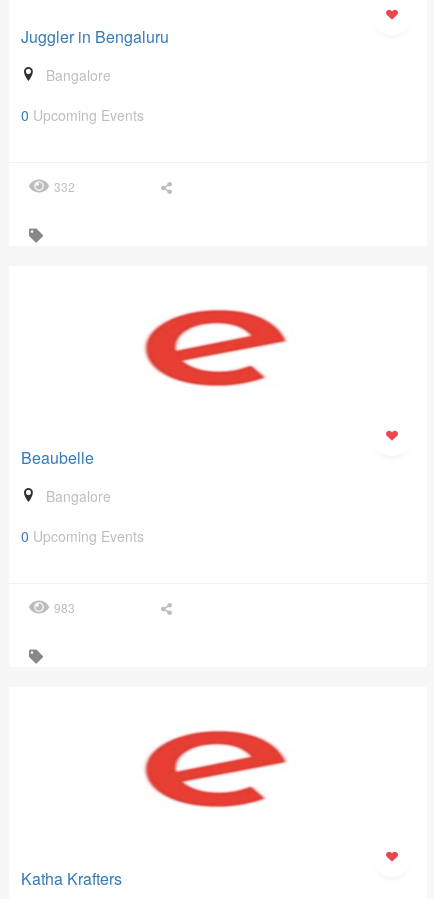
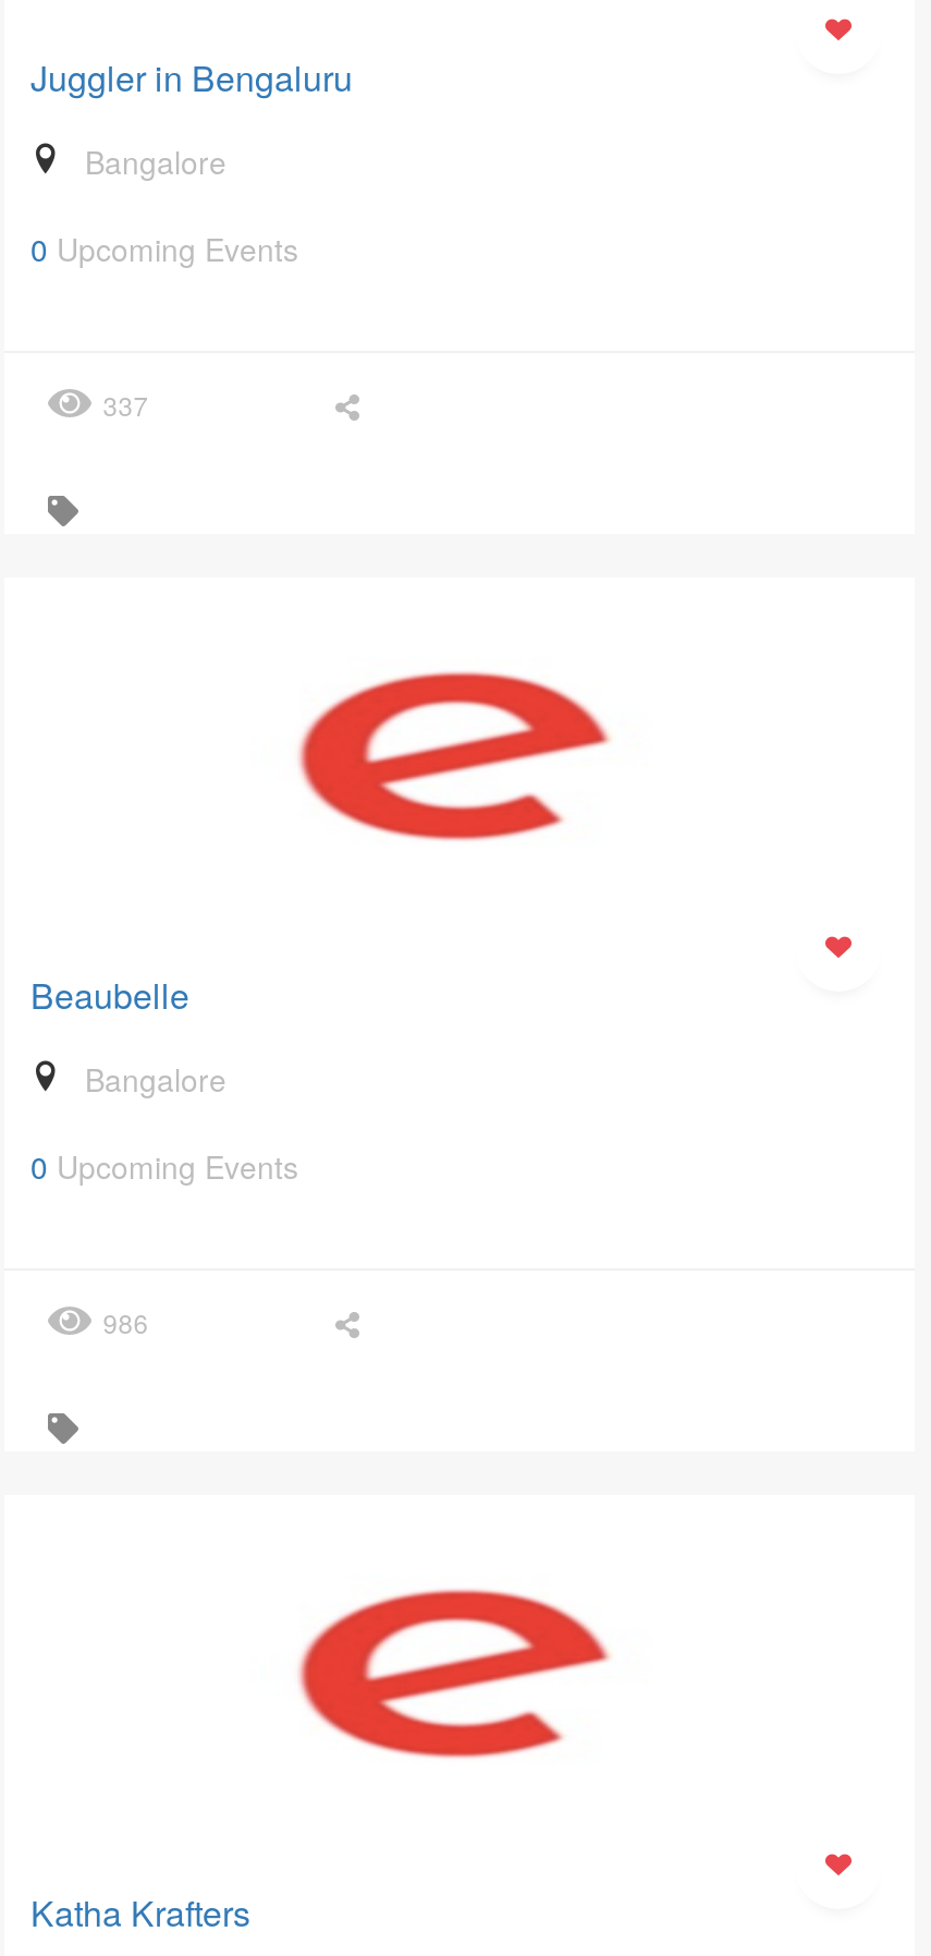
[54,178,75,195] 332 -> [103,386,149,423] 337
[54,599,75,616] 983 -> [103,1303,149,1340] 986

